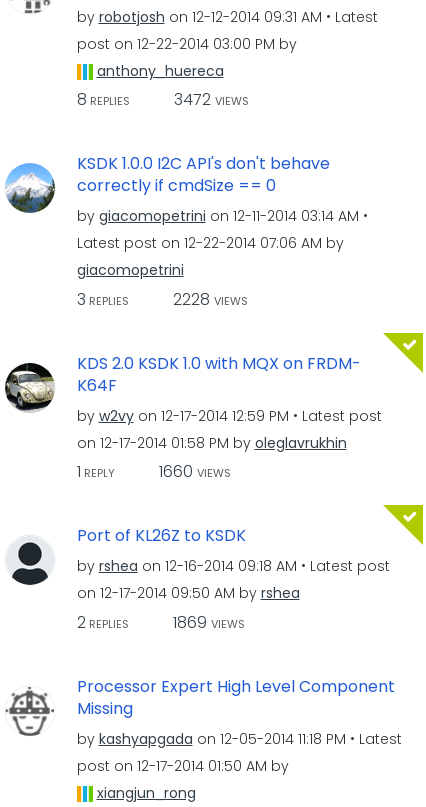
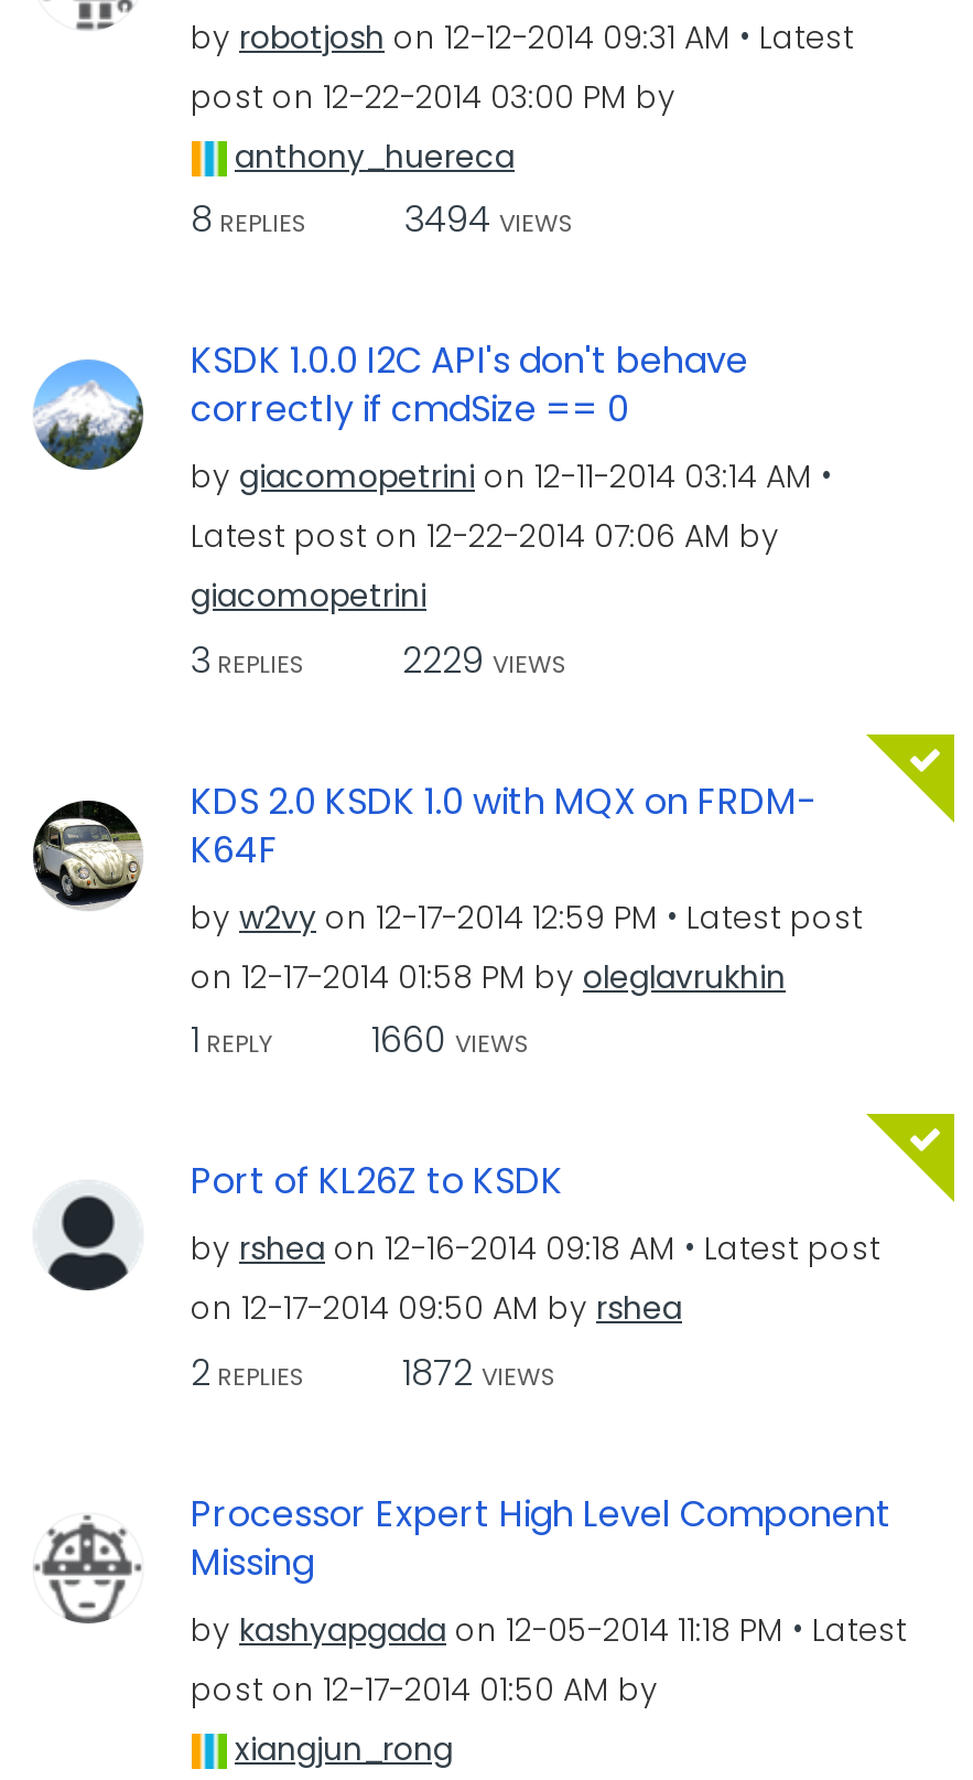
[76,88,248,111] 8 REPLIES 3472 VIEWS -> [191,194,574,245] 8 REPLIES 3494 VIEWS
[76,287,247,310] 3 REPLIES 2228 VIEWS -> [191,634,567,685] 3 REPLIES 2229 VIEWS
[76,610,244,633] 2 REPLIES 1869 VIEWS -> [191,1347,556,1397] 2 REPLIES 1872 VIEWS

